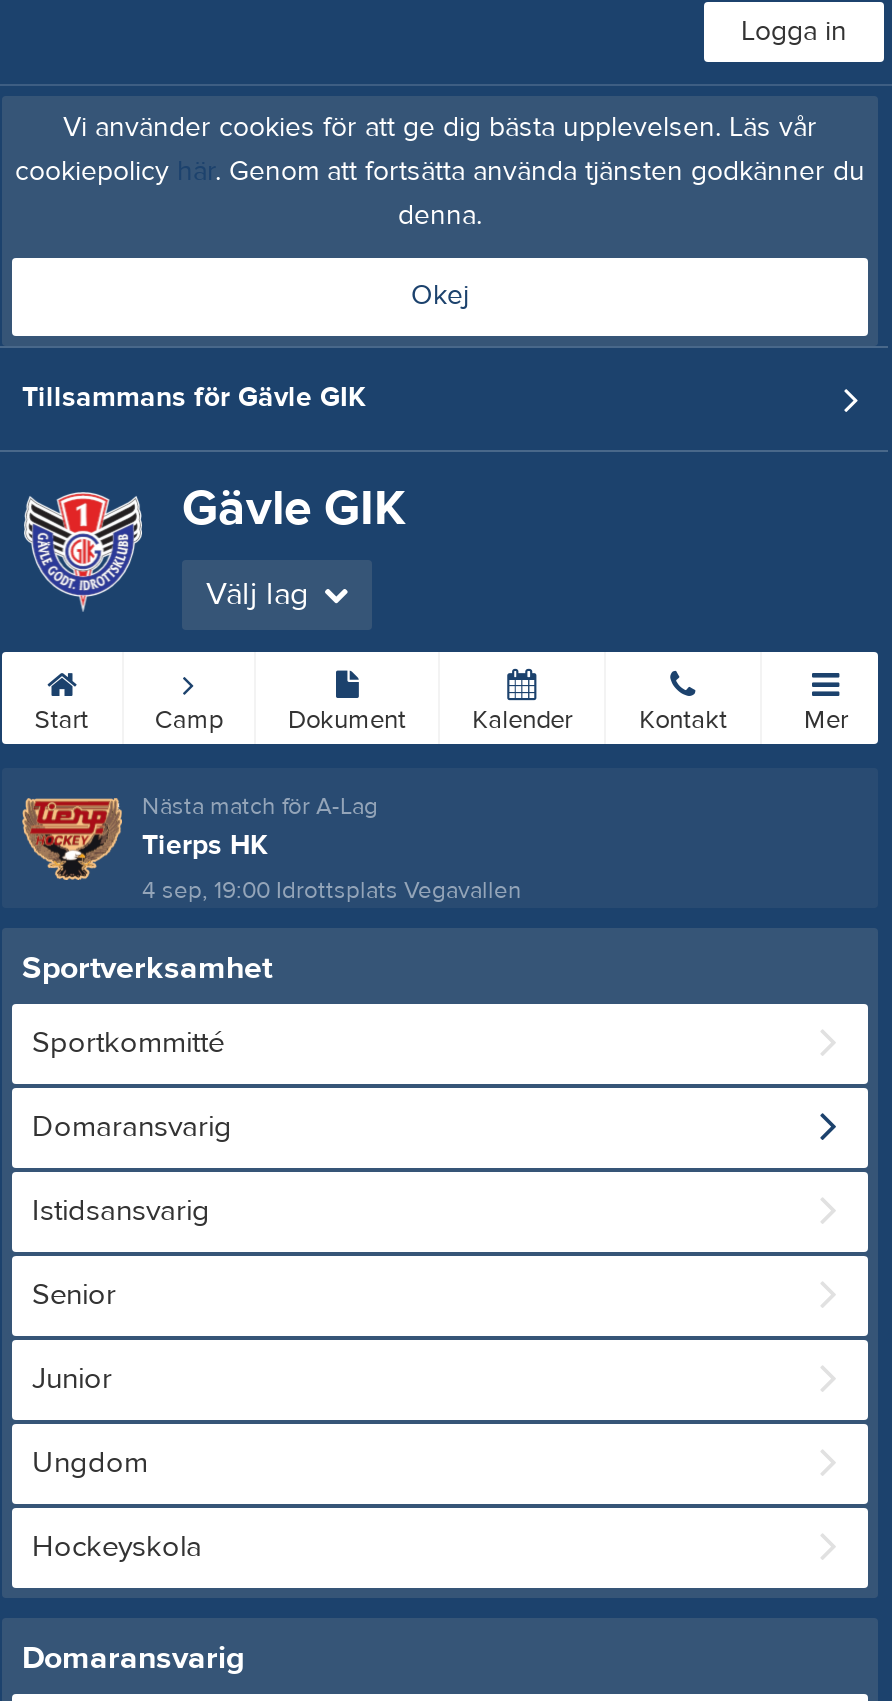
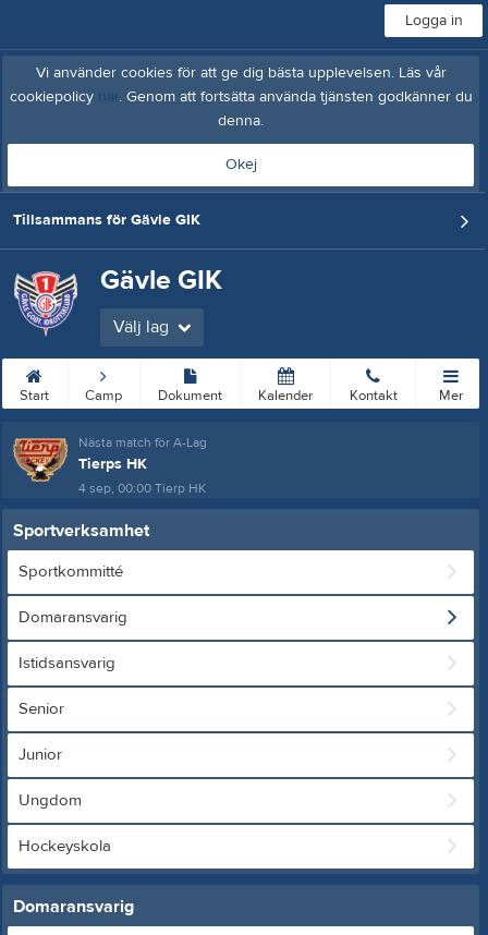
[142,874,522,906] 4 sep, 19:00 Idrottsplats Vegavallen -> [78,479,206,497] 4 sep, 00:00 Tierp HK

